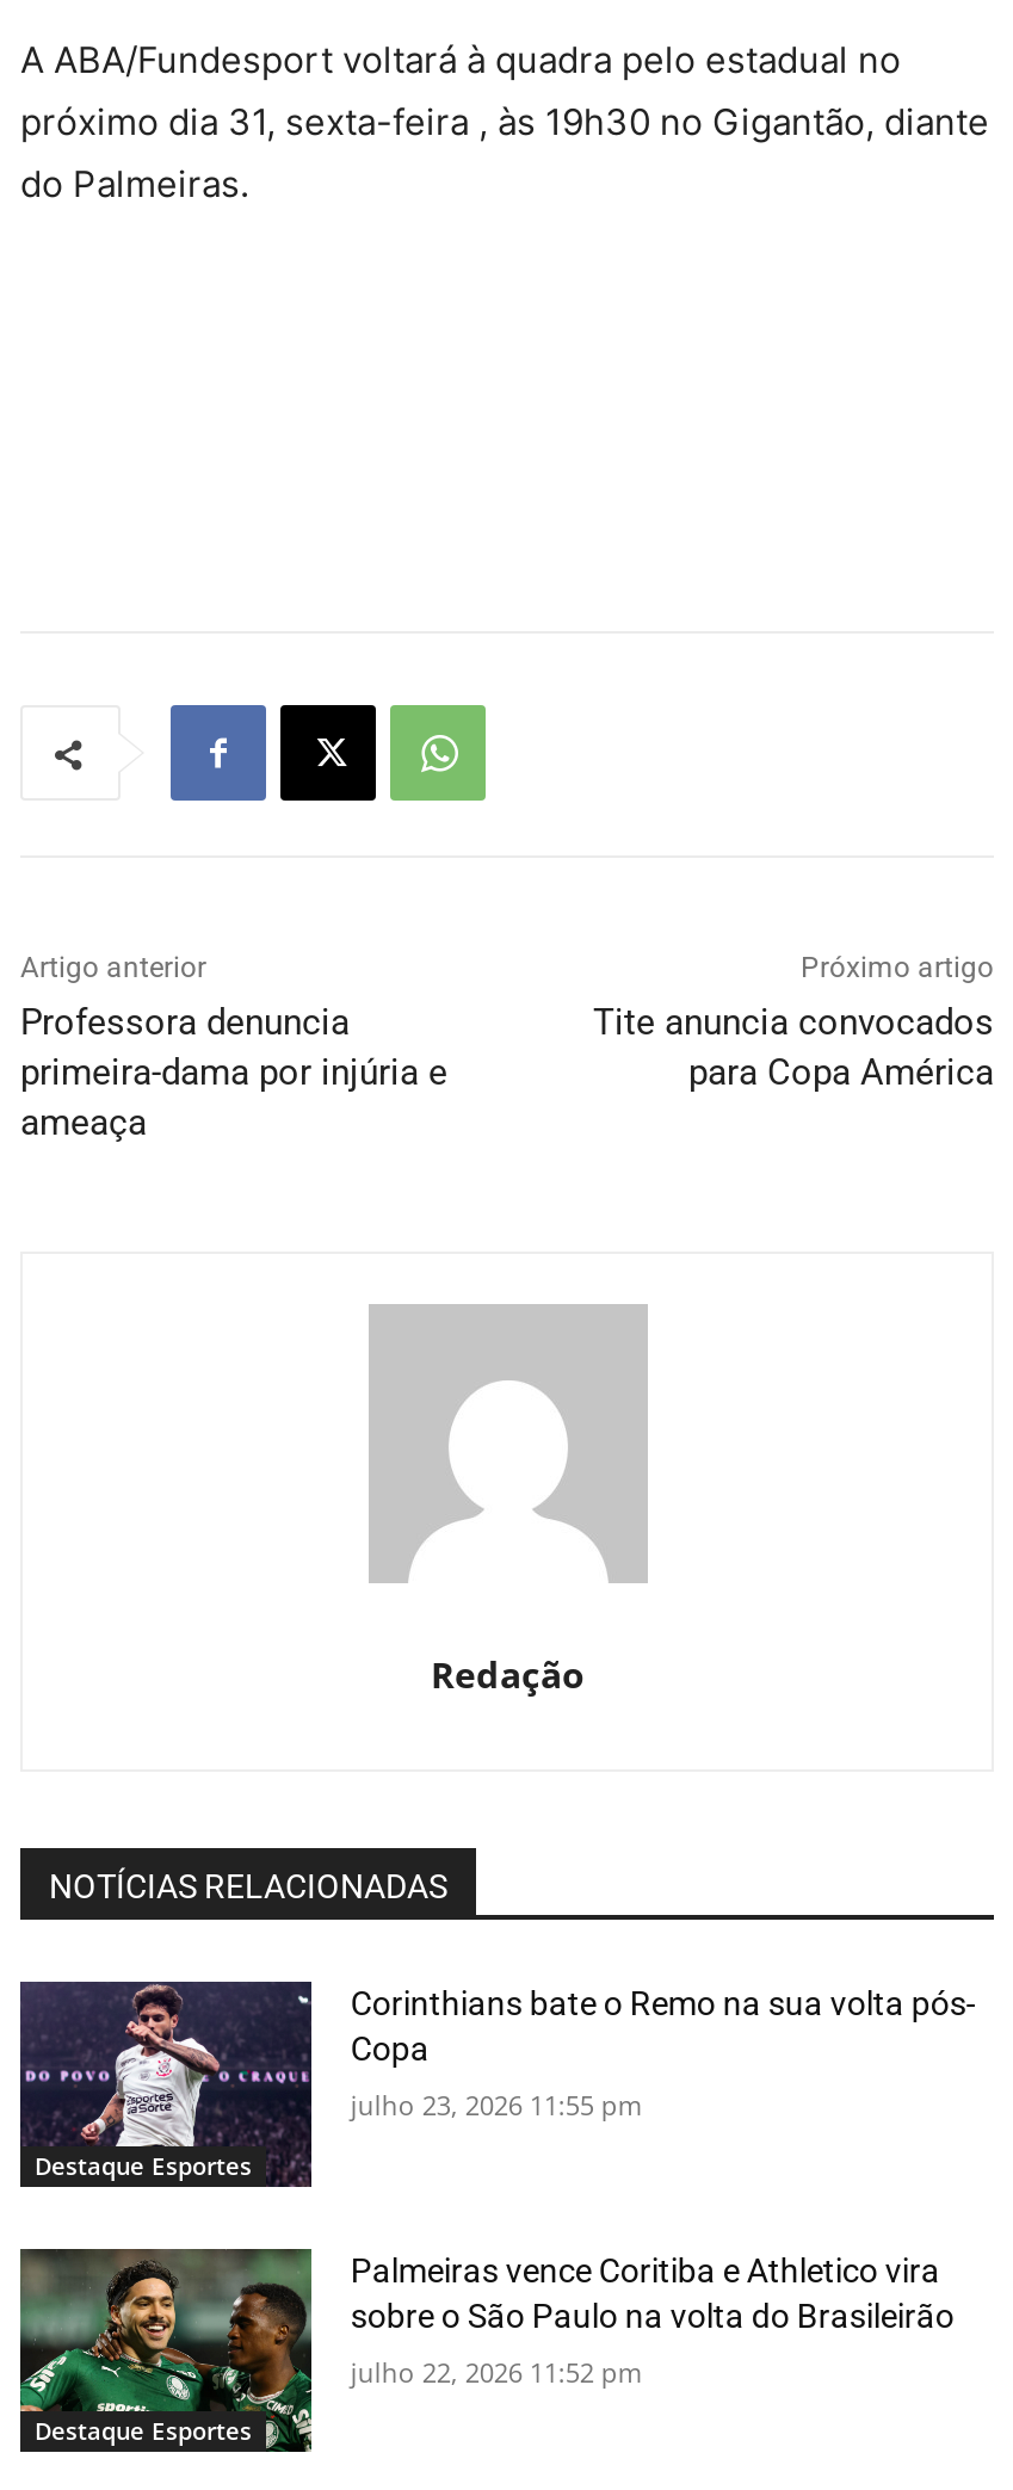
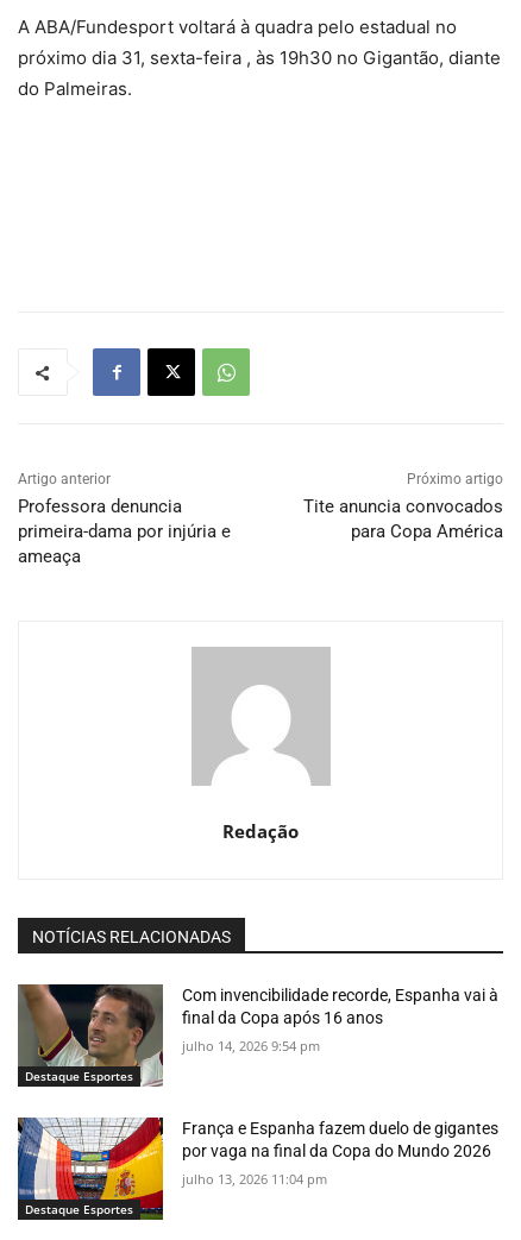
[20,1981,976,2188] [image] | Corinthians bate o Remo na sua volta pós- | Copa -> [18,983,499,1087] [image] | Com invencibilidade recorde, Espanha vai à | final da Copa após 16 anos
[351,2086,642,2122] julho 23, 2026 11:55 pm -> [182,1037,320,1055] julho 14, 2026 9:54 pm
[18,2245,954,2455] [image] | Palmeiras vence Coritiba e Athletico vira | sobre o São Paulo na volta do Brasileirão -> [17,1116,499,1221] [image] | França e Espanha fazem duelo de gigantes | por vaga na final da Copa do Mundo 2026
[351,2353,642,2389] julho 22, 2026 11:52 pm -> [182,1170,328,1188] julho 13, 2026 11:04 pm

